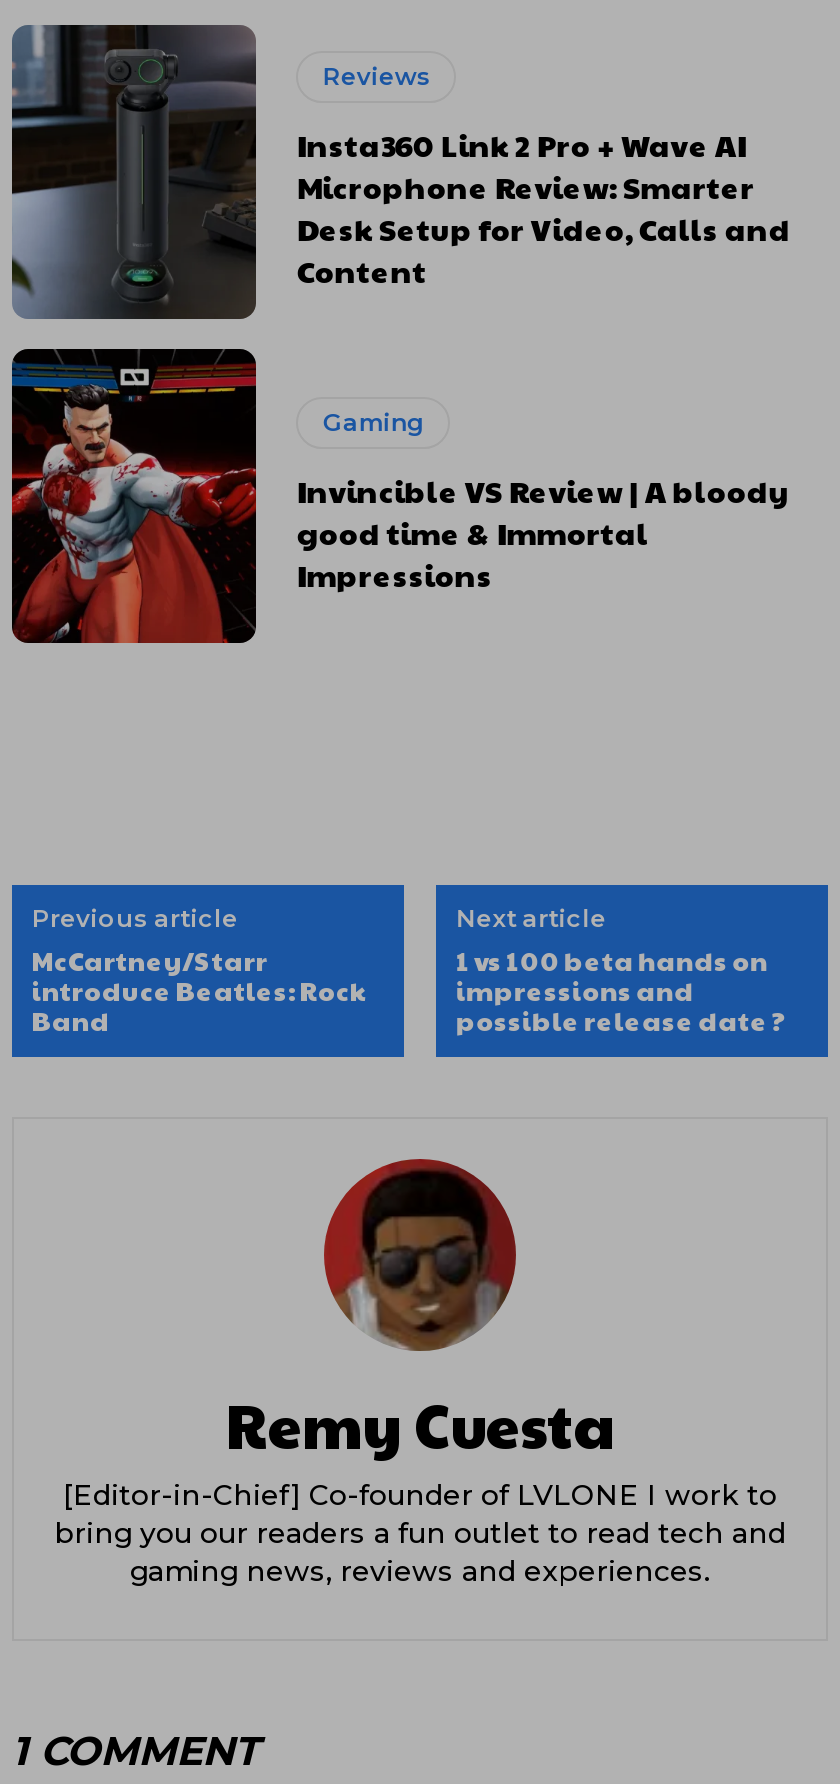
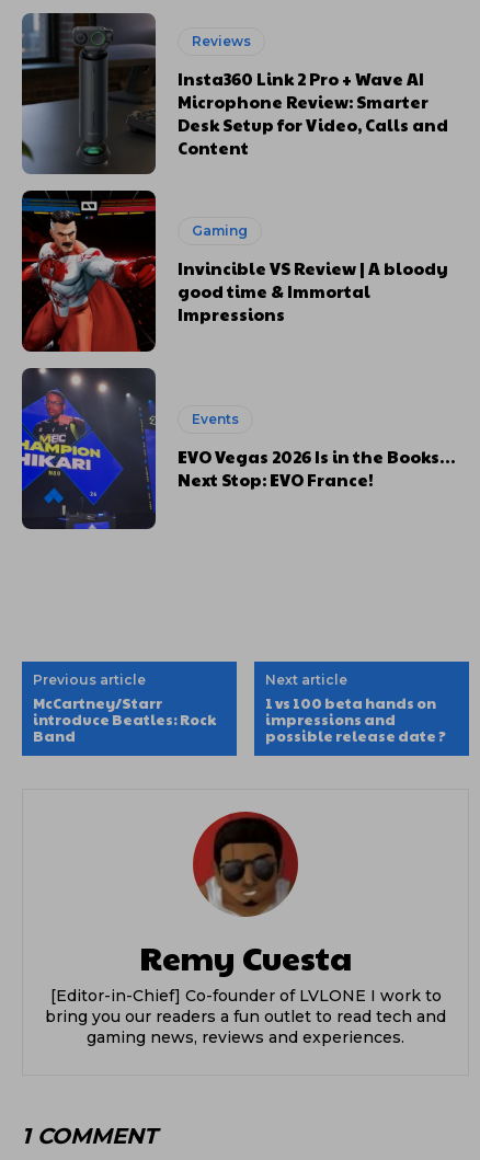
none -> [21,367,455,530] [image] | Events | EVO Vegas 2026 Is in the Books… | Next Stop: EVO France!

